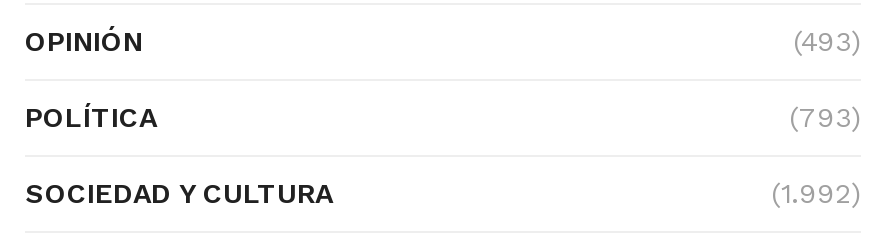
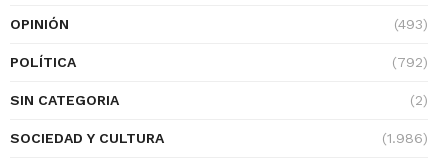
[789,101,861,133] (793) -> [10,54,428,108] (792) | SIN CATEGORIA | (2)
[771,177,861,209] (1.992) -> [382,130,428,146] (1.986)

